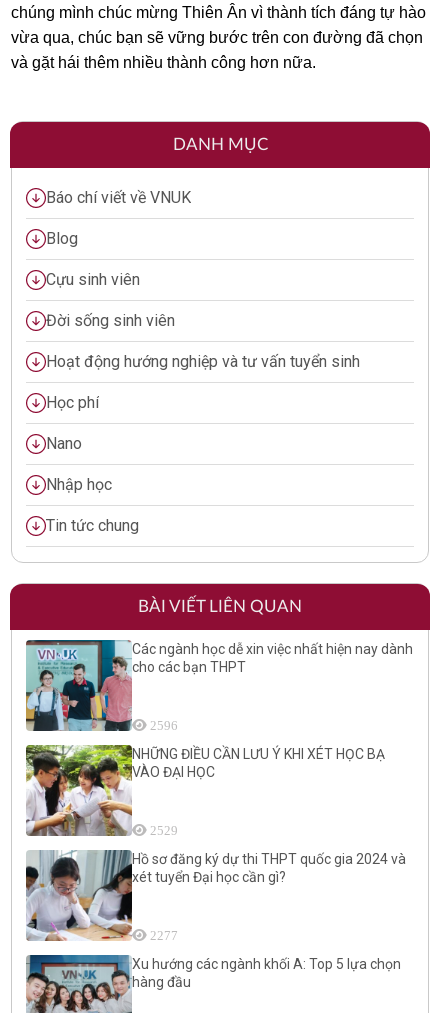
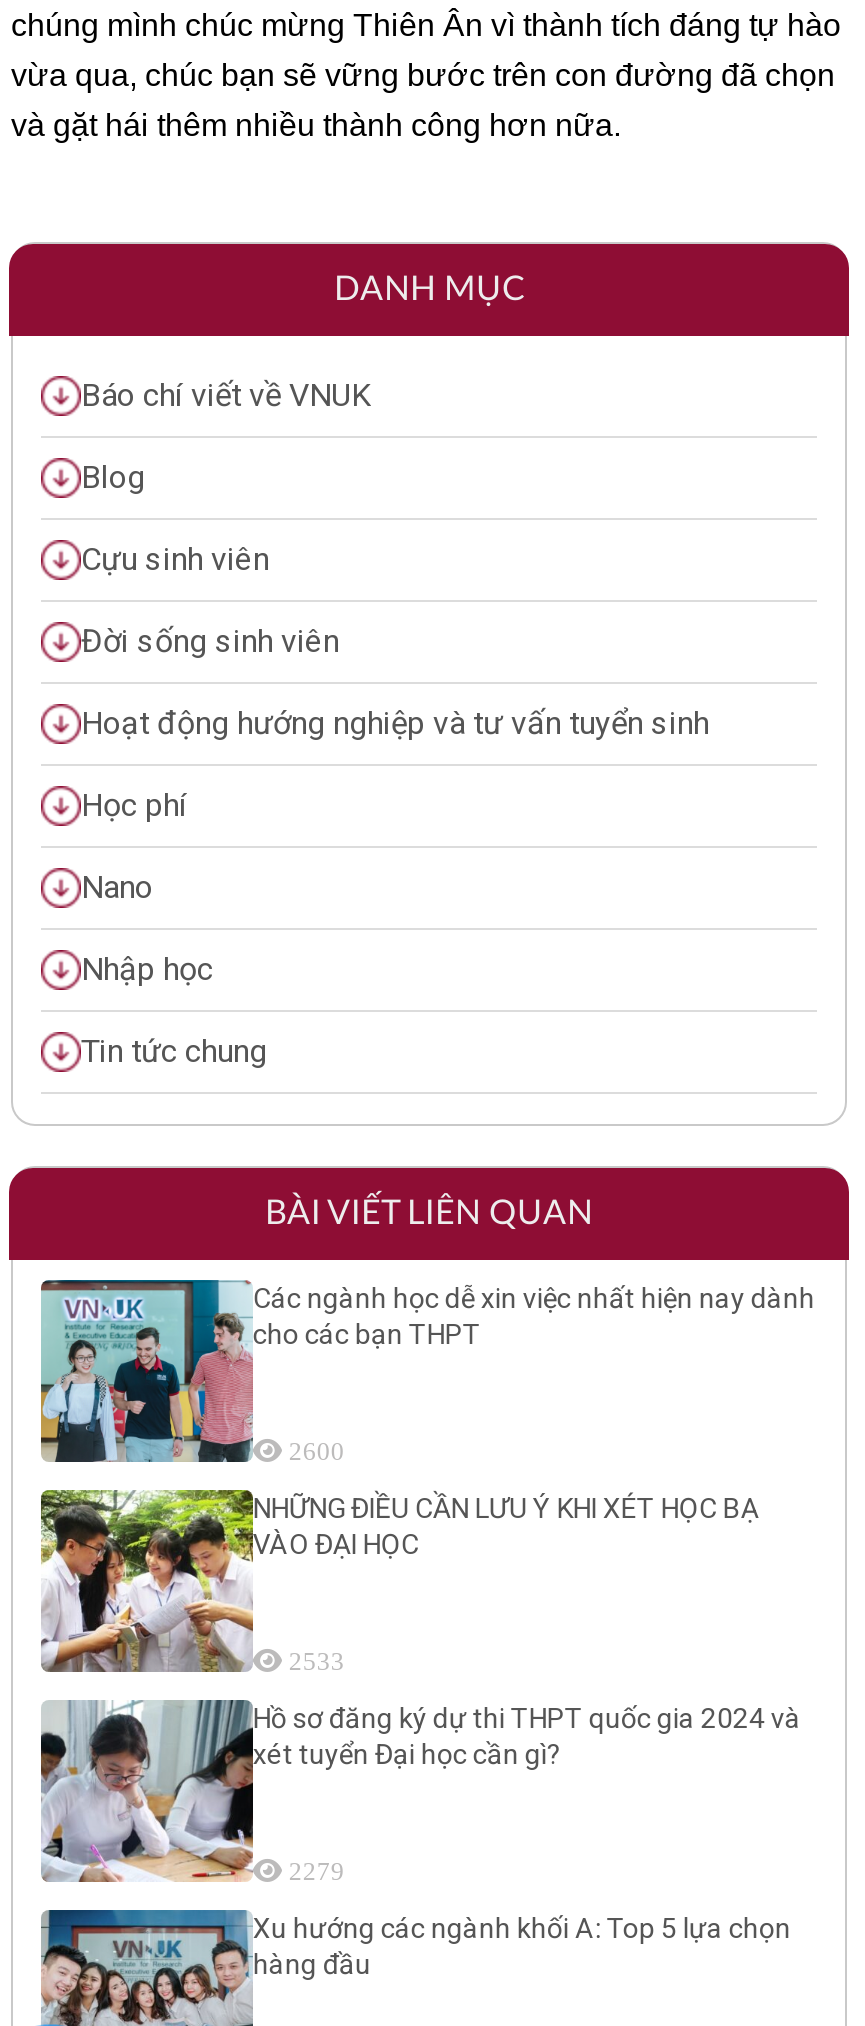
[147,718,178,733] 2596 -> [283,1436,345,1466] 2600
[147,823,178,838] 2529 -> [283,1646,345,1676] 2533
[147,928,178,943] 2277 -> [283,1855,345,1885] 2279

